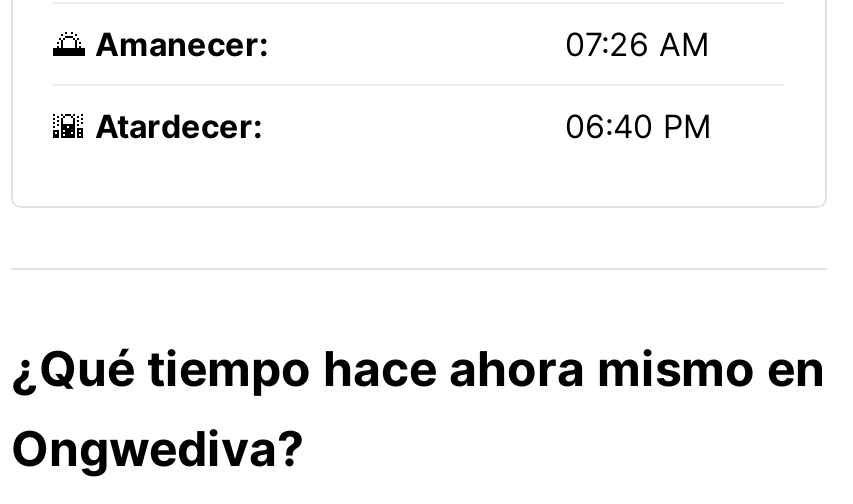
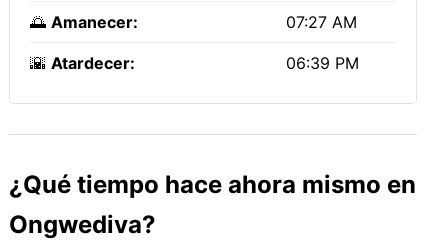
[565,24,709,64] 07:26 AM -> [286,12,357,32] 07:27 AM
[565,106,711,146] 06:40 PM -> [286,53,359,73] 06:39 PM

